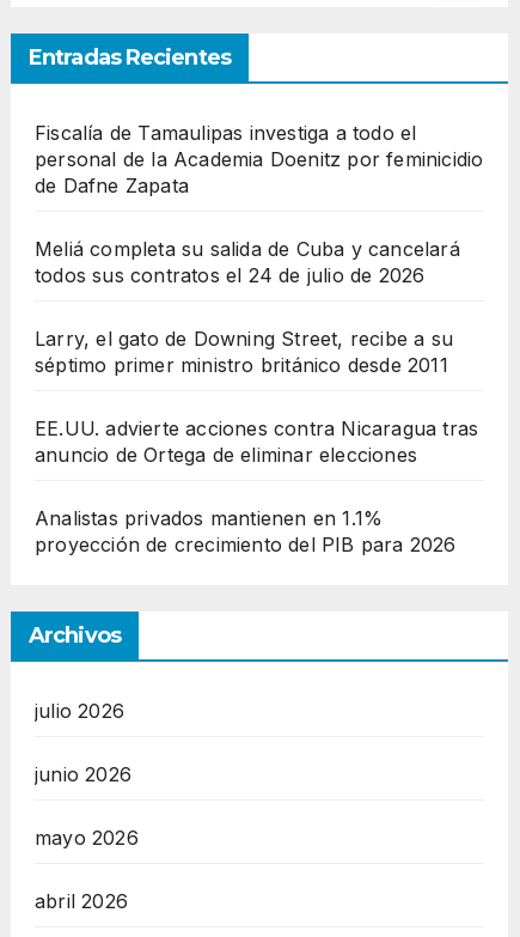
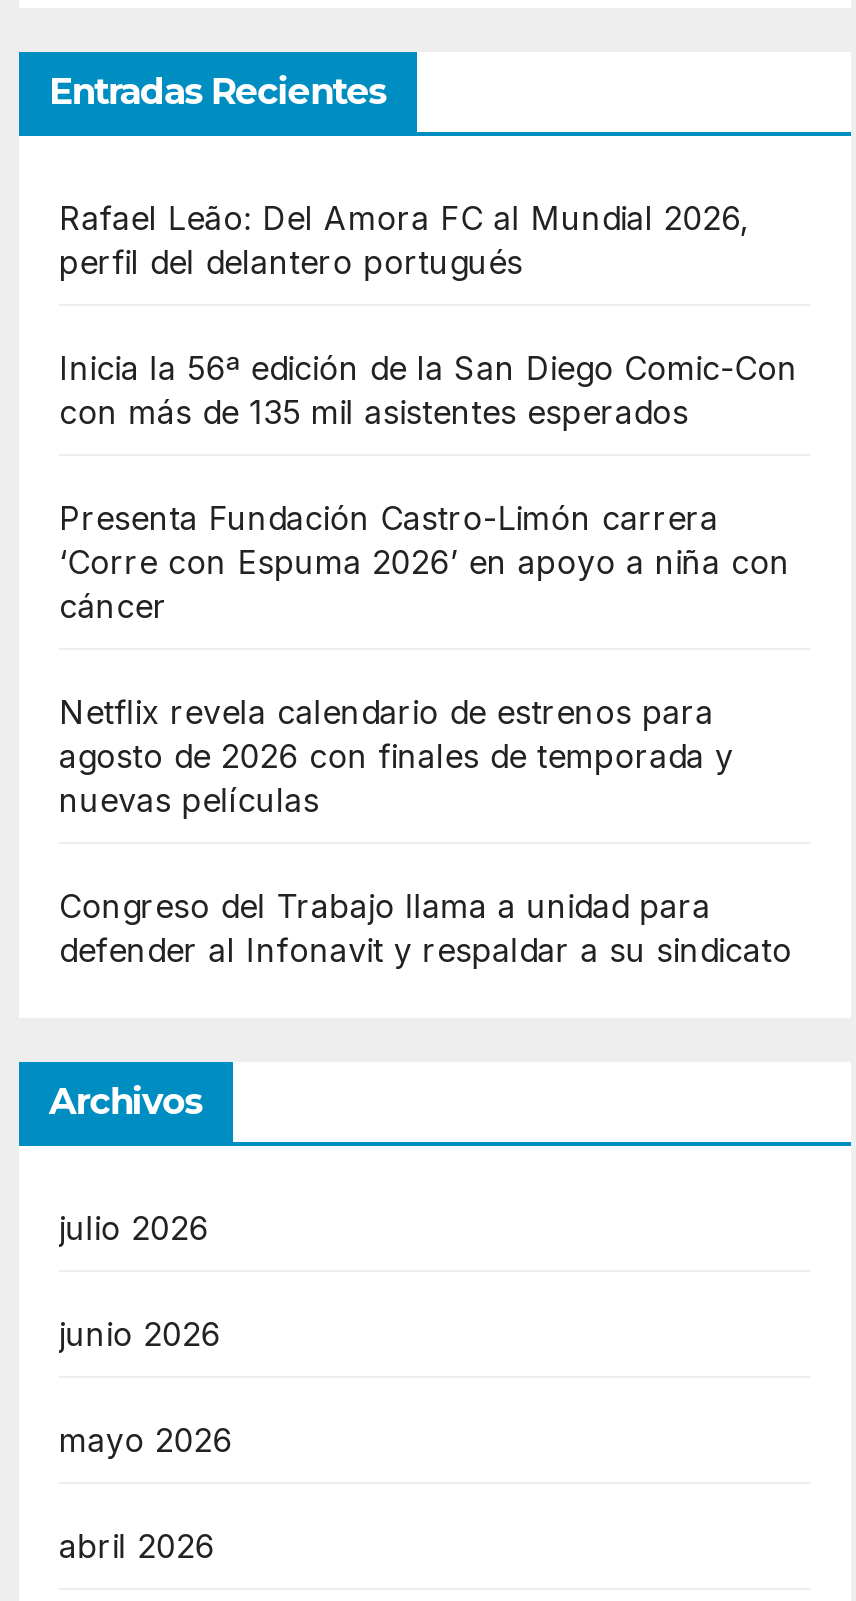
[35,121,483,198] Fiscalía de Tamaulipas investiga a todo el | personal de la Academia Doenitz por feminicidio | de Dafne Zapata -> [59,199,750,283] Rafael Leão: Del Amora FC al Mundial 2026, | perfil del delantero portugués
[35,237,460,288] Meliá completa su salida de Cuba y cancelará | todos sus contratos el 24 de julio de 2026 -> [59,349,798,433] Inicia la 56ª edición de la San Diego Comic-Con | con más de 135 mil asistentes esperados
[35,327,453,377] Larry, el gato de Downing Street, recibe a su | séptimo primer ministro británico desde 2011 -> [59,499,790,627] Presenta Fundación Castro-Limón carrera | ‘Corre con Espuma 2026’ en apoyo a niña con | cáncer
[35,417,478,467] EE.UU. advierte acciones contra Nicaragua tras | anuncio de Ortega de eliminar elecciones -> [59,693,733,821] Netflix revela calendario de estrenos para | agosto de 2026 con finales de temporada y | nuevas películas
[35,507,456,557] Analistas privados mantienen en 1.1% | proyección de crecimiento del PIB para 2026 -> [59,887,792,971] Congreso del Trabajo llama a unidad para | defender al Infonavit y respaldar a su sindicato

